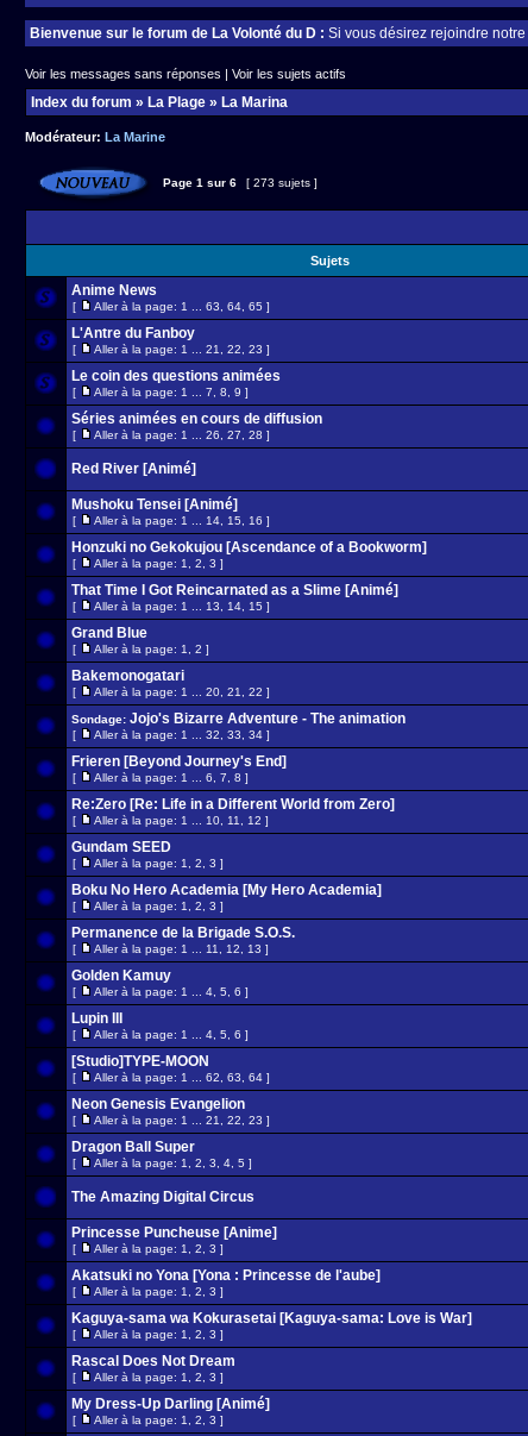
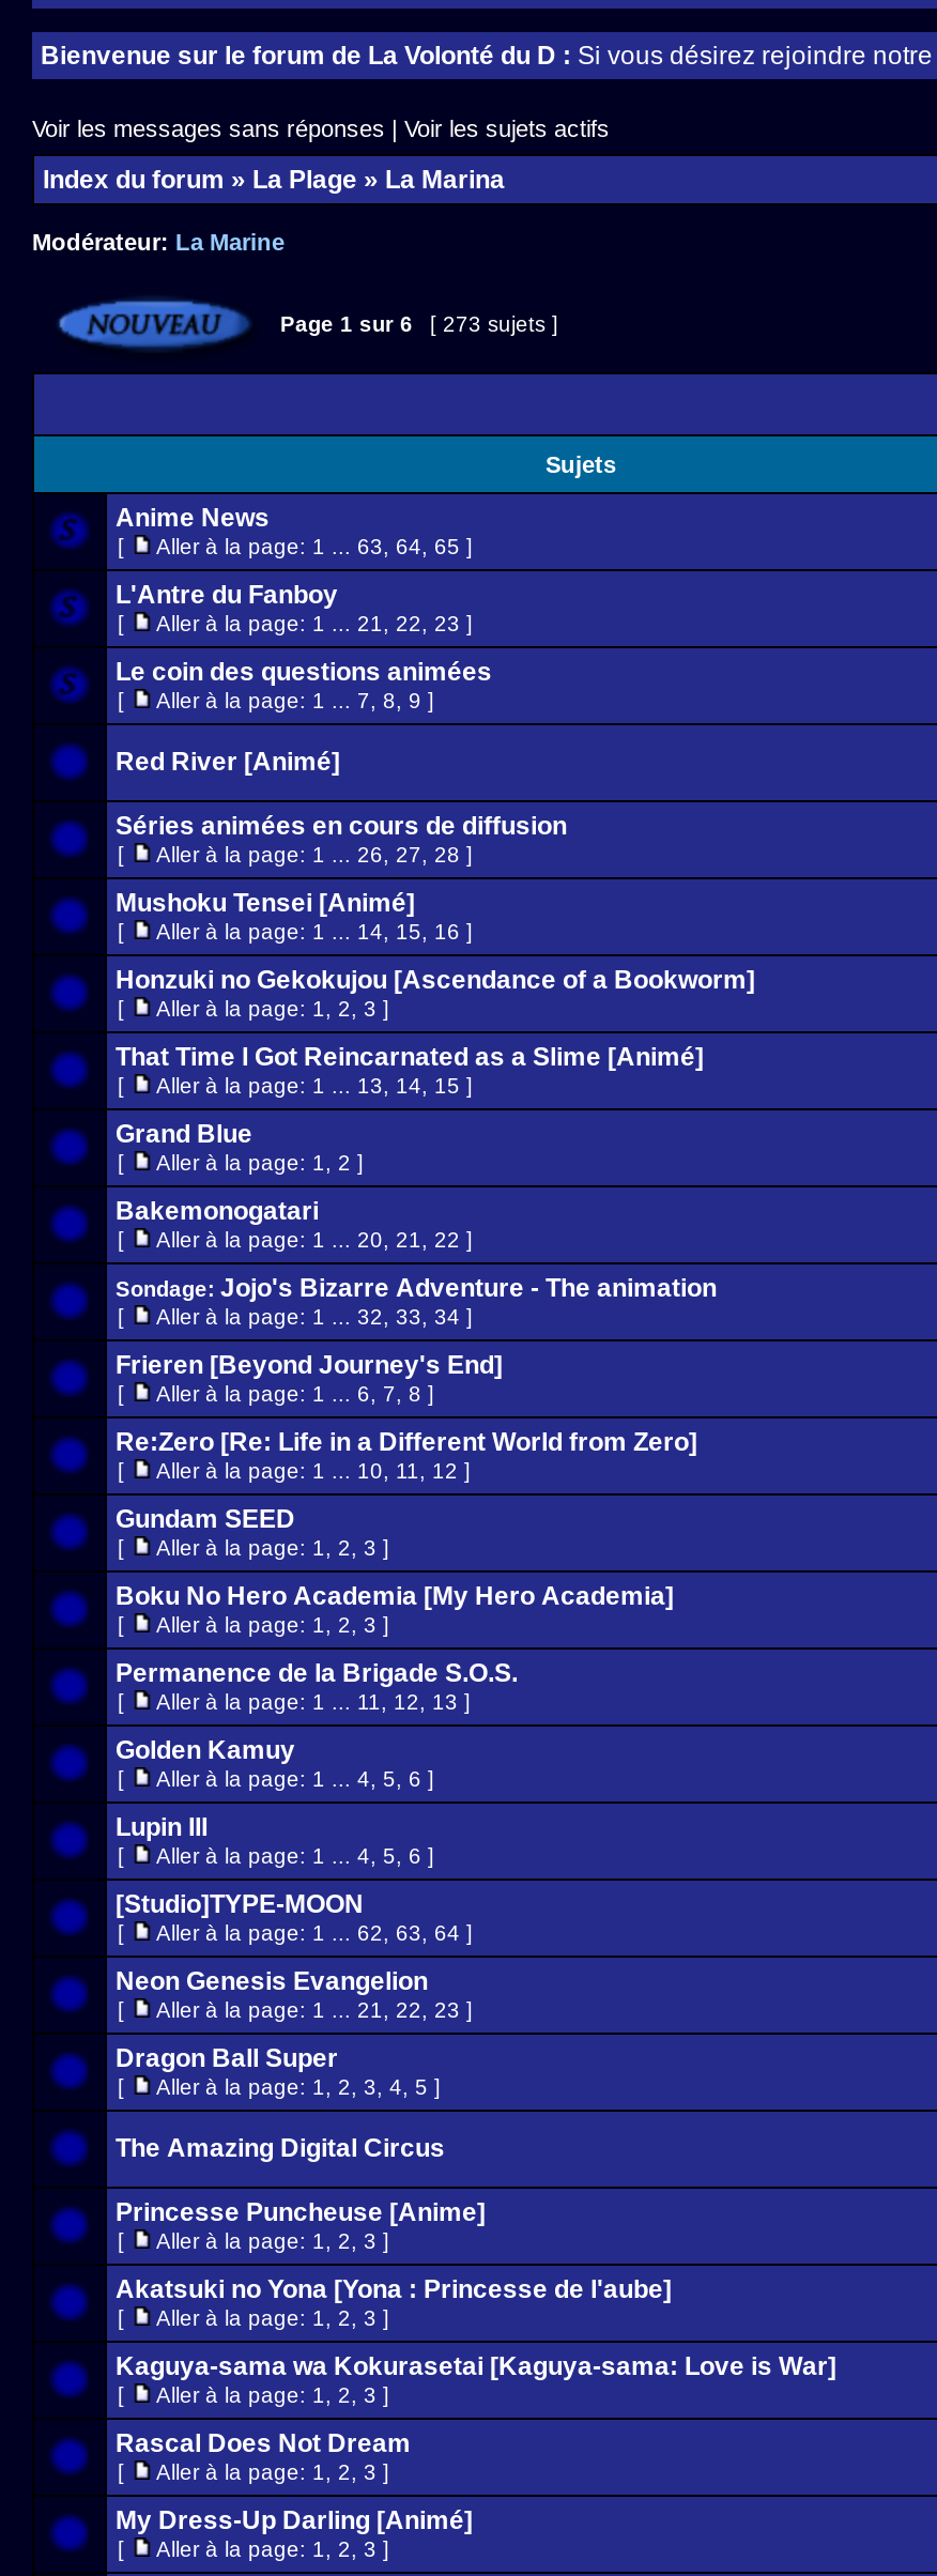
moved [71,410,322,441] -> [116,811,567,867]: Séries animées en cours de diffusion | Aller à la page: 1... 26, 27, 28]
moved [71,460,196,477] -> [116,747,340,777]: Red River [Animé]

